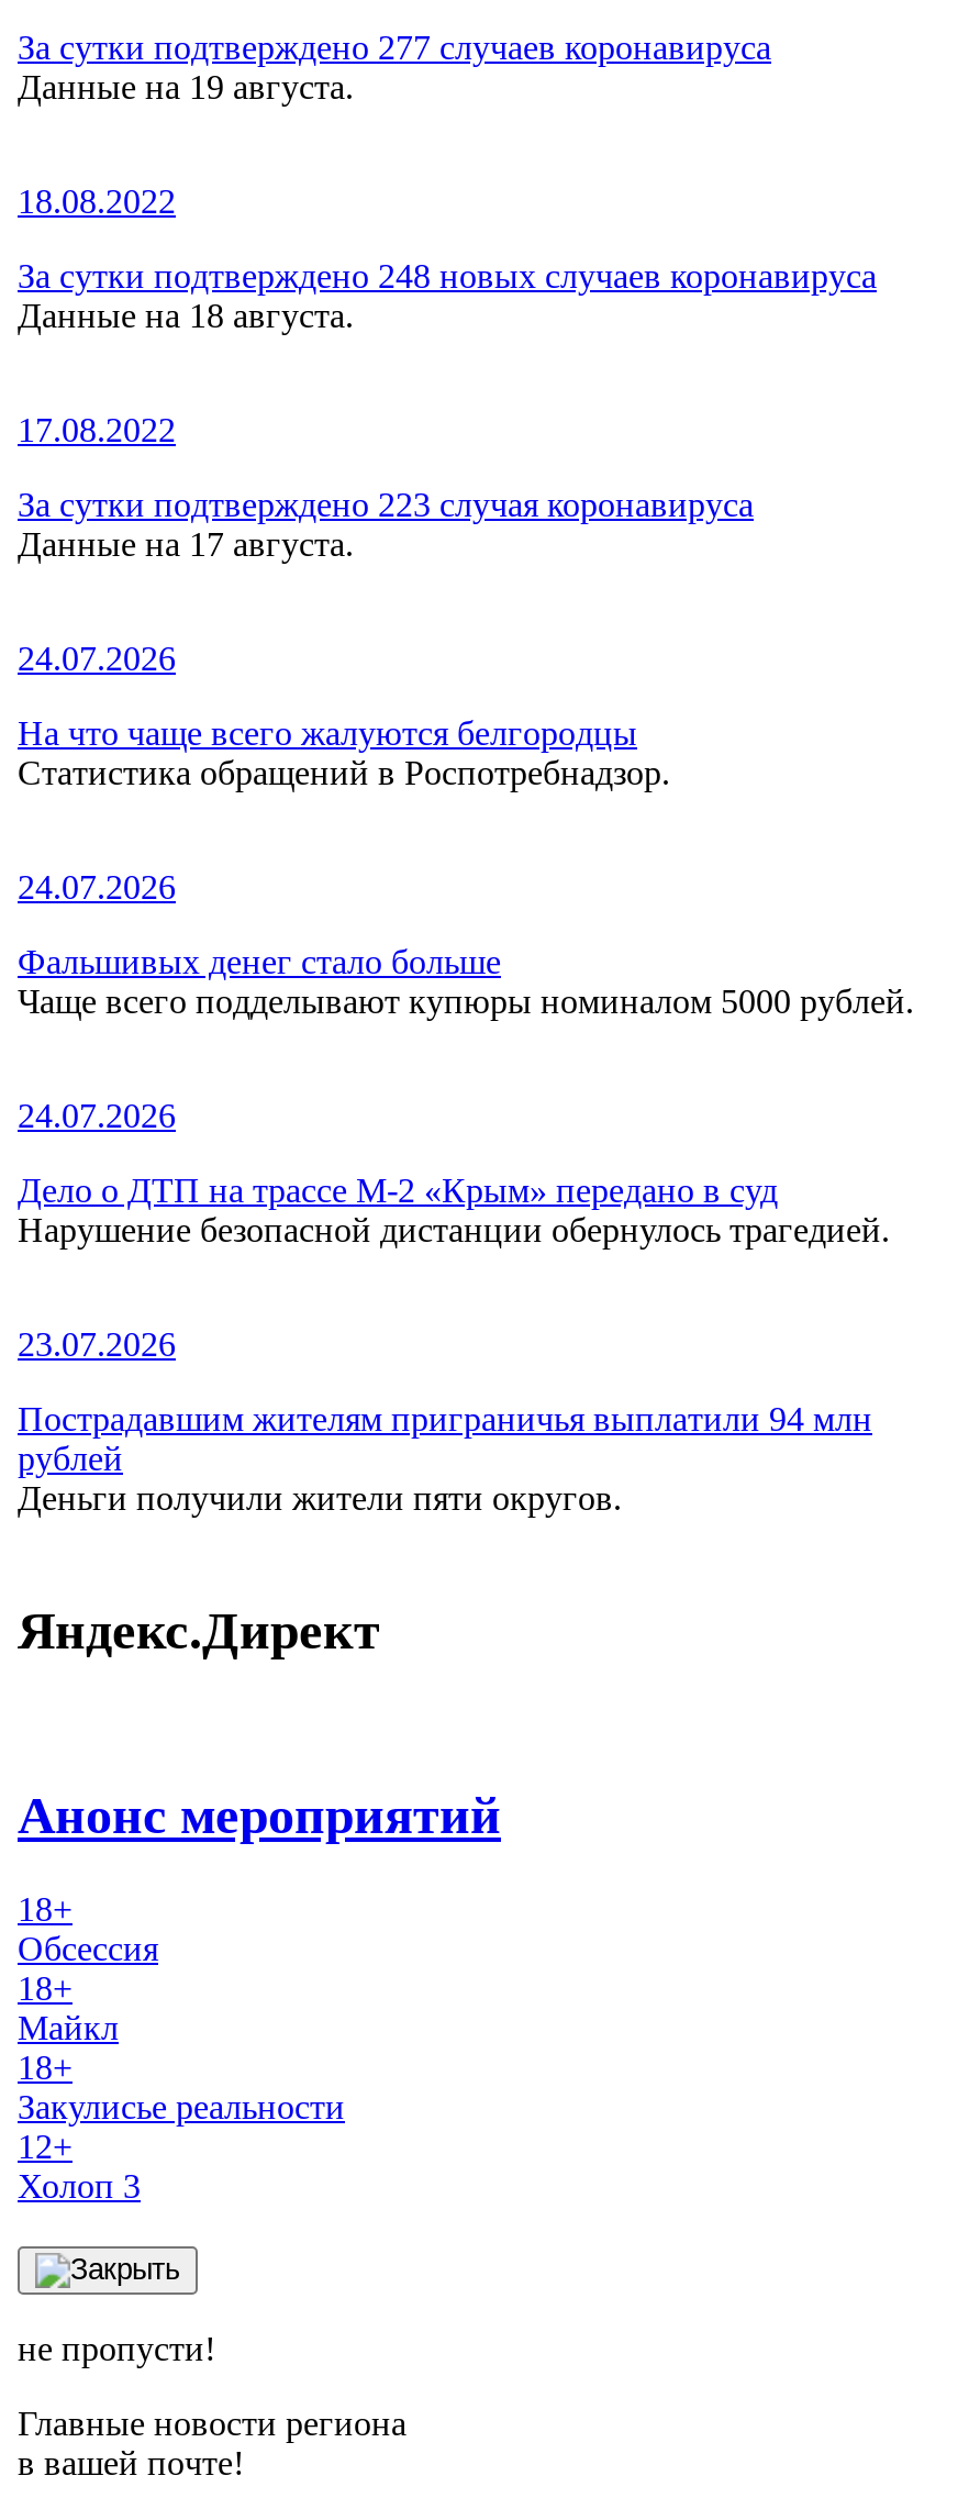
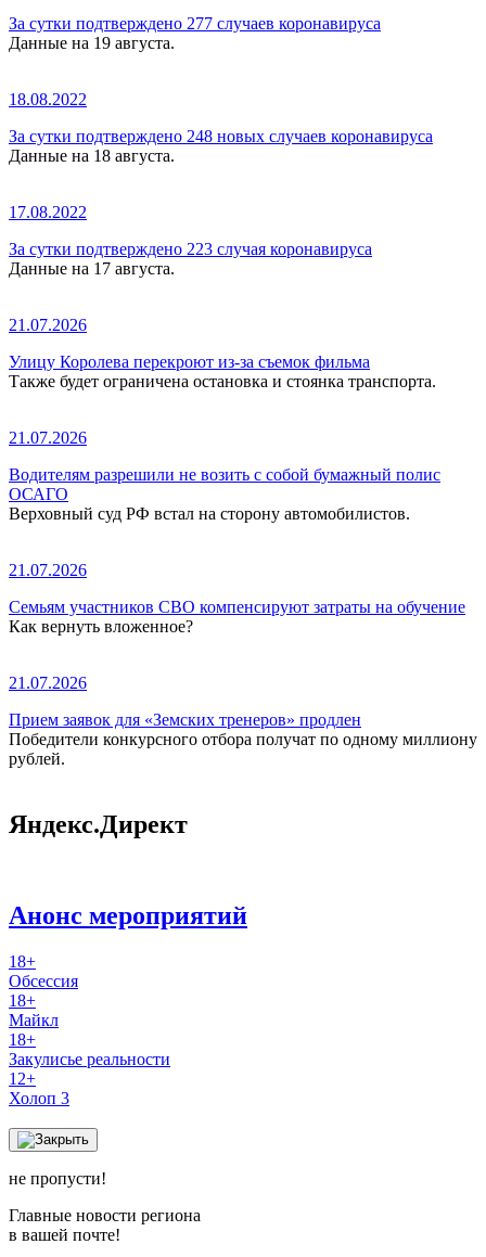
[18,639,176,676] 24.07.2026 -> [9,315,87,334] 21.07.2026
[18,714,670,791] На что чаще всего жалуются белгородцы | Статистика обращений в Роспотребнадзор. -> [9,352,436,390] Улицу Королева перекроют из-за съемок фильма | Также будет ограничена остановка и стоянка транспорта.
[18,868,176,905] 24.07.2026 -> [9,428,87,447] 21.07.2026
[18,942,914,1019] Фальшивых денег стало больше | Чаще всего подделывают купюры номиналом 5000 рублей. -> [9,465,440,522] Водителям разрешили не возить с собой бумажный полис | ОСАГО | Верховный суд РФ встал на сторону автомобилистов.
[18,1096,176,1133] 24.07.2026 -> [9,560,87,579] 21.07.2026
[18,1171,890,1248] Дело о ДТП на трассе М-2 «Крым» передано в суд | Нарушение безопасной дистанции обернулось трагедией. -> [9,597,465,635] Семьям участников СВО компенсируют затраты на обучение | Как вернуть вложенное?
[18,1325,176,1362] 23.07.2026 -> [9,673,87,692] 21.07.2026
[18,1399,872,1516] Пострадавшим жителям приграничья выплатили 94 млн | рублей | Деньги получили жители пяти округов. -> [9,710,477,768] Прием заявок для «Земских тренеров» продлен | Победители конкурсного отбора получат по одному миллиону | рублей.

